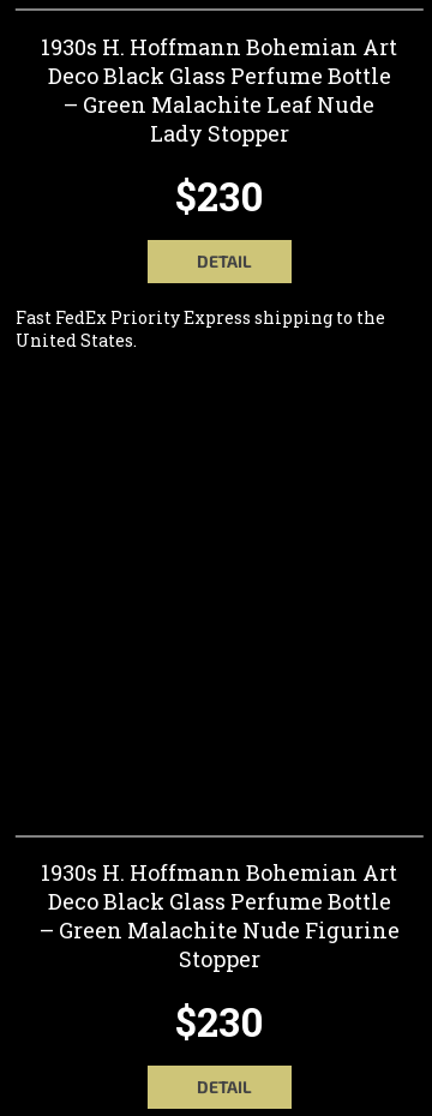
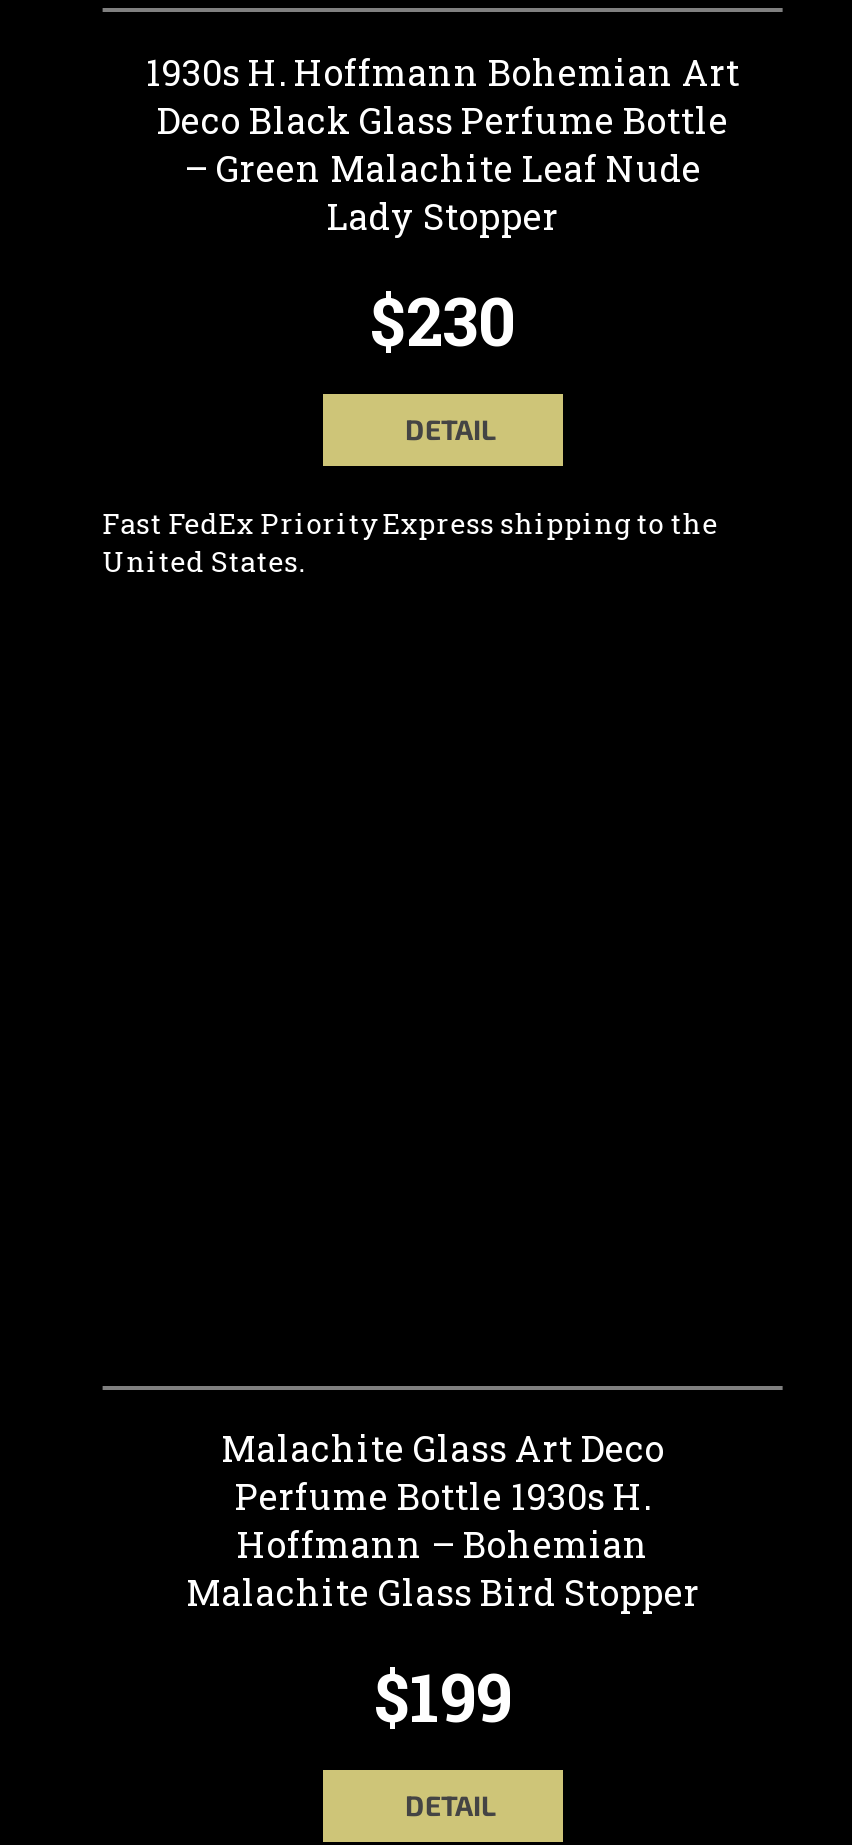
[40,858,400,1048] 1930s H. Hoffmann Bohemian Art | Deco Black Glass Perfume Bottle | – Green Malachite Nude Figurine | Stopper | $230 -> [186,1424,700,1740] Malachite Glass Art Deco | Perfume Bottle 1930s H. | Hoffmann – Bohemian | Malachite Glass Bird Stopper | $199

